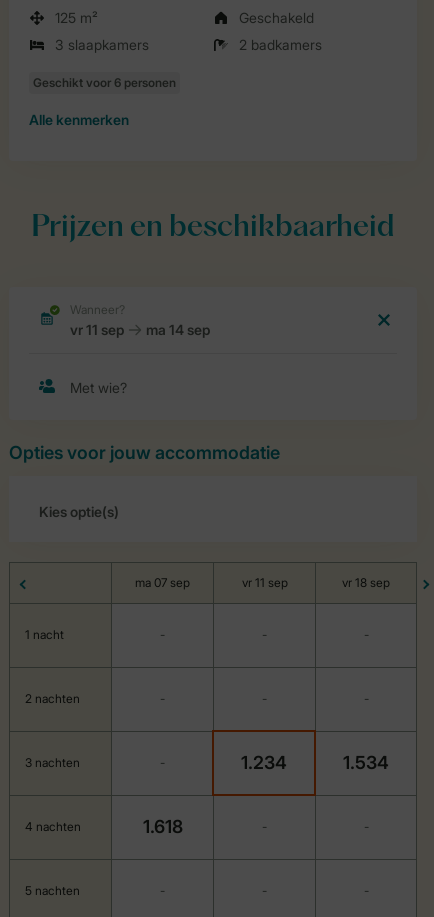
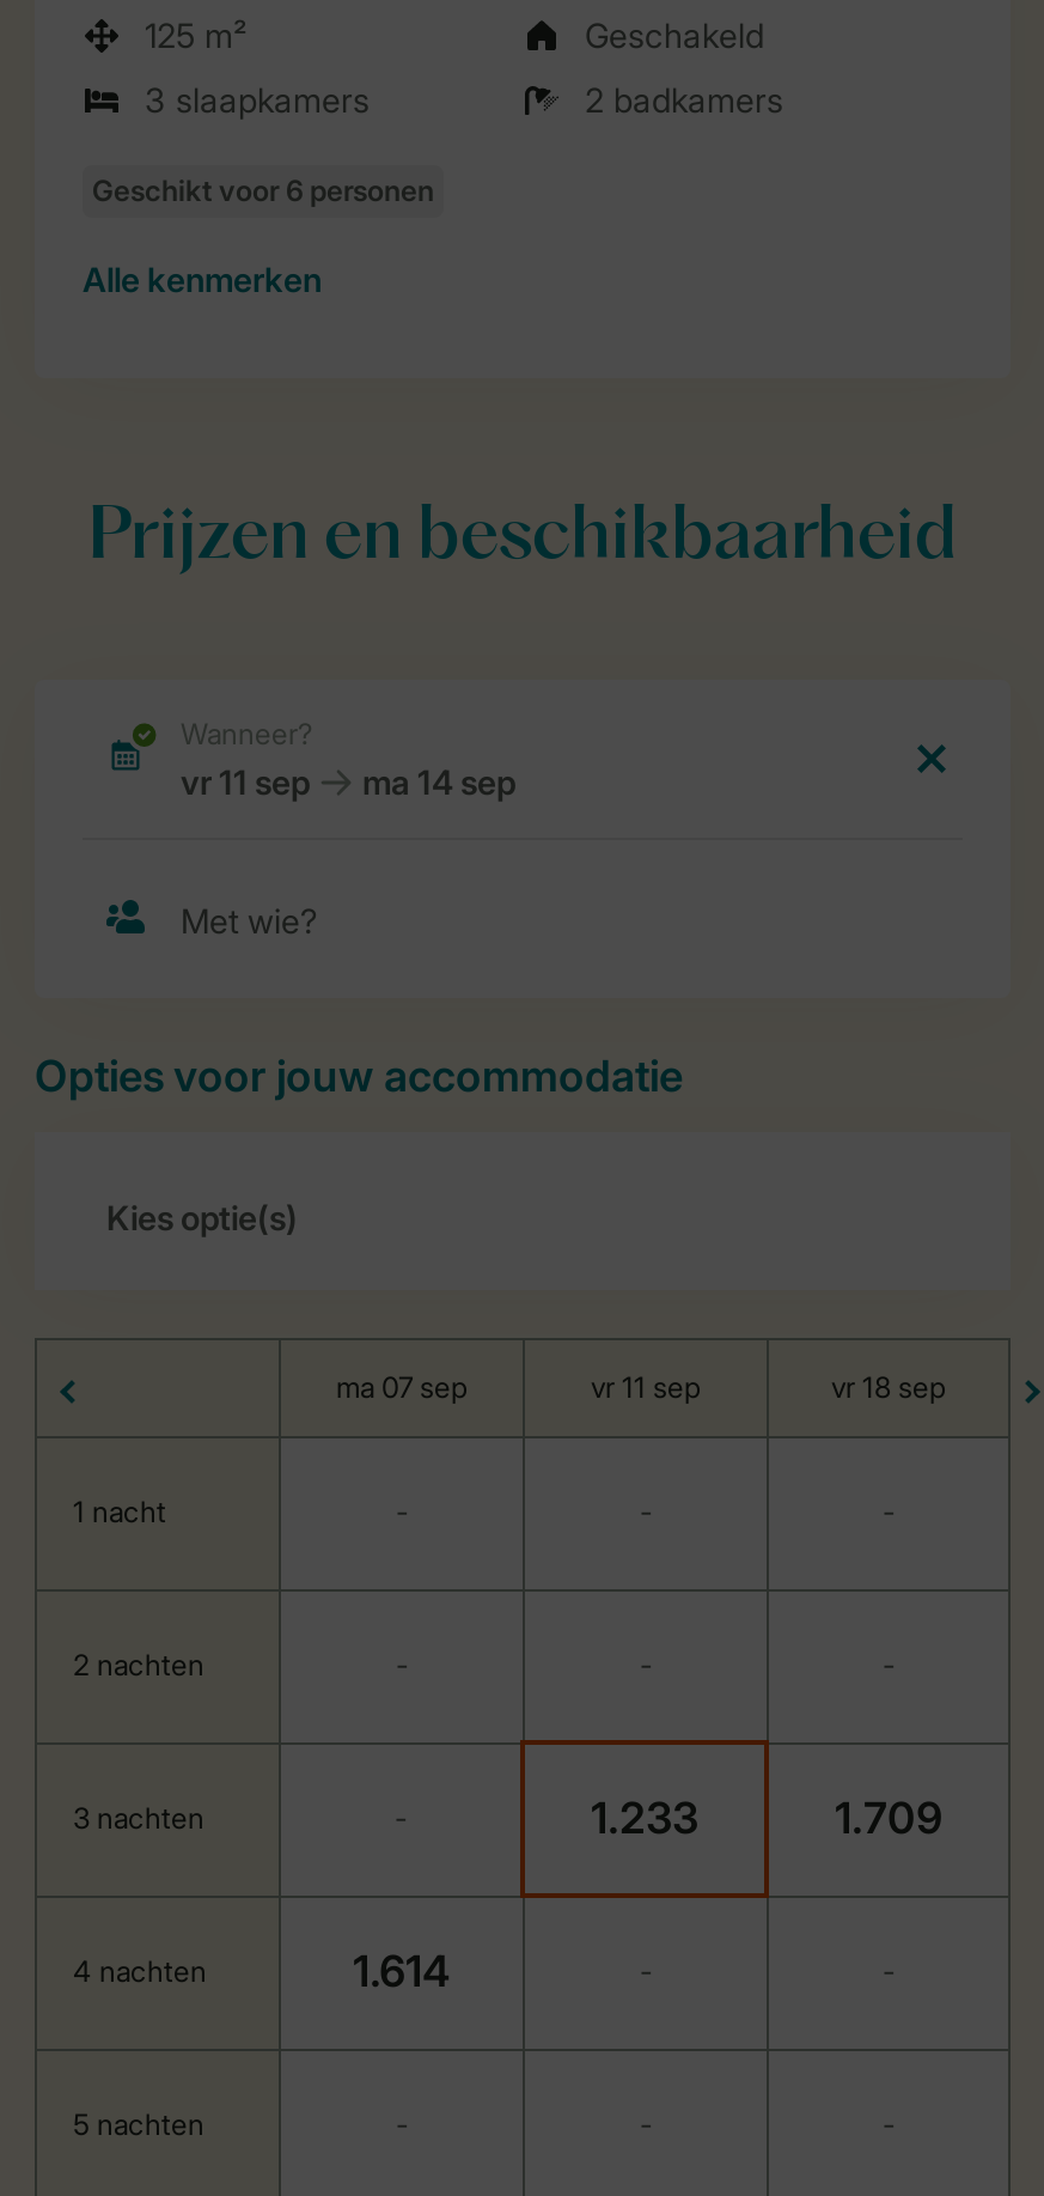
[241,752,287,773] 1.234 -> [591,1793,698,1843] 1.233
[343,752,389,773] 1.534 -> [835,1793,942,1843] 1.709
[142,816,182,837] 1.618 -> [353,1946,451,1996] 1.614

